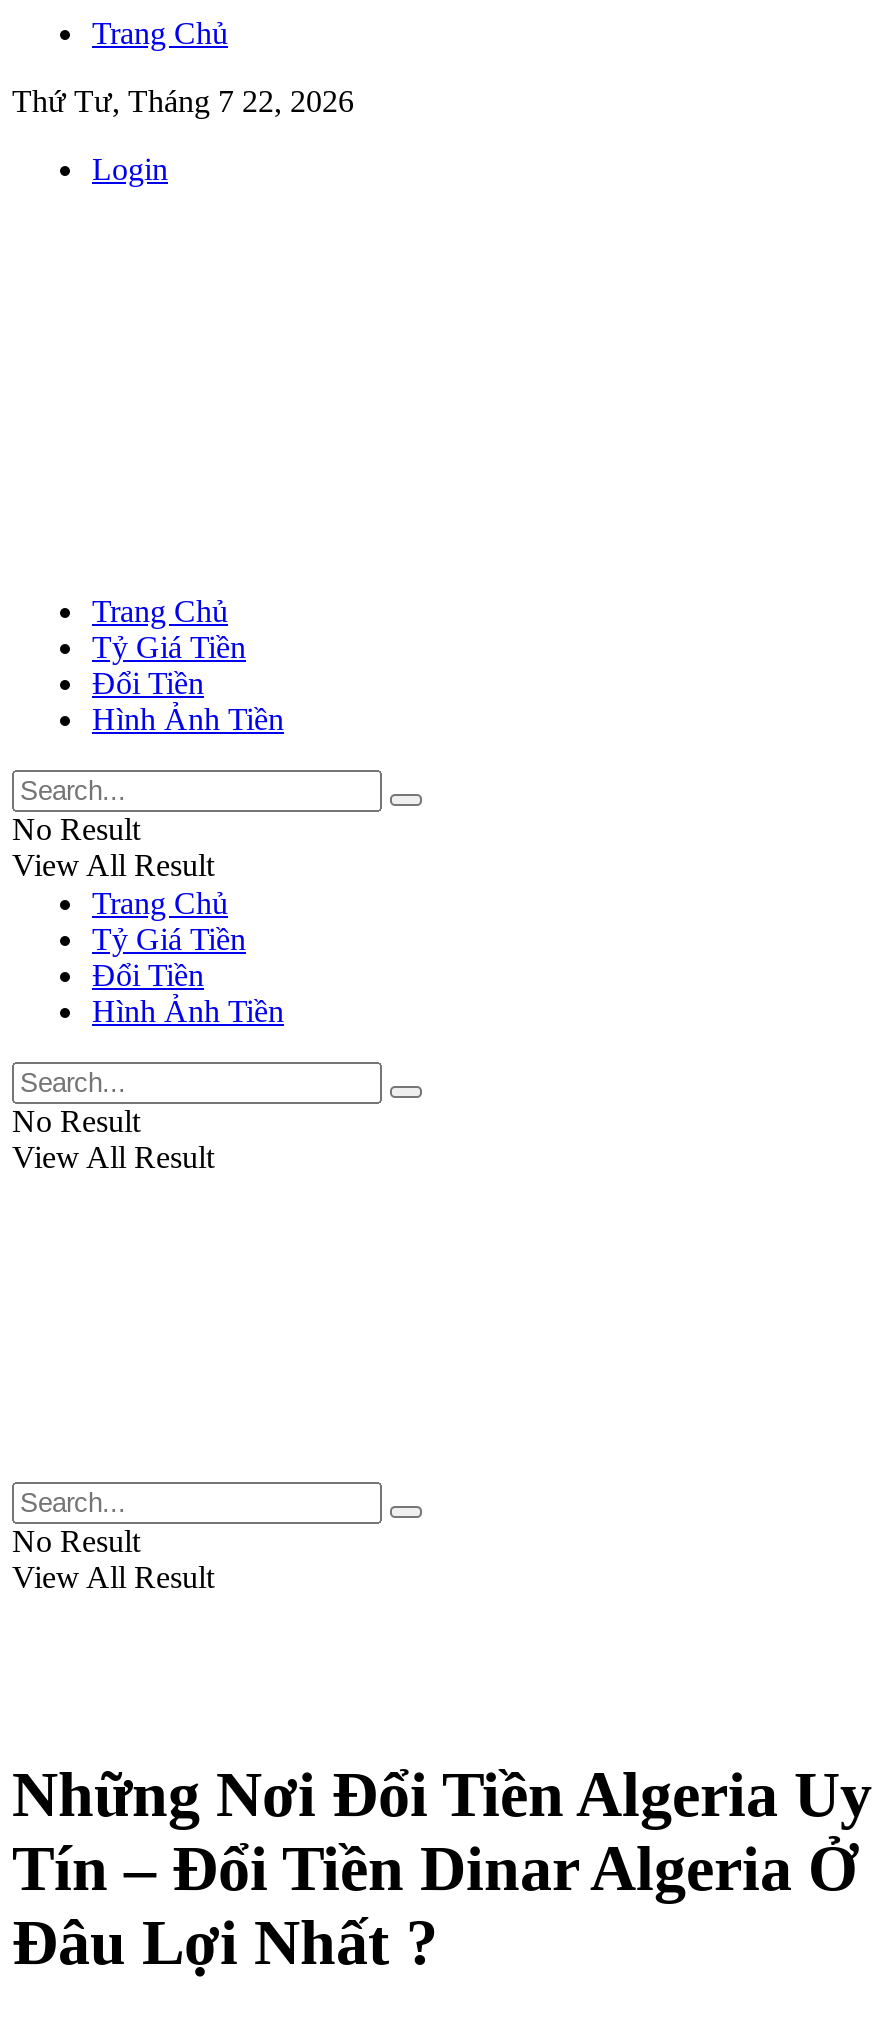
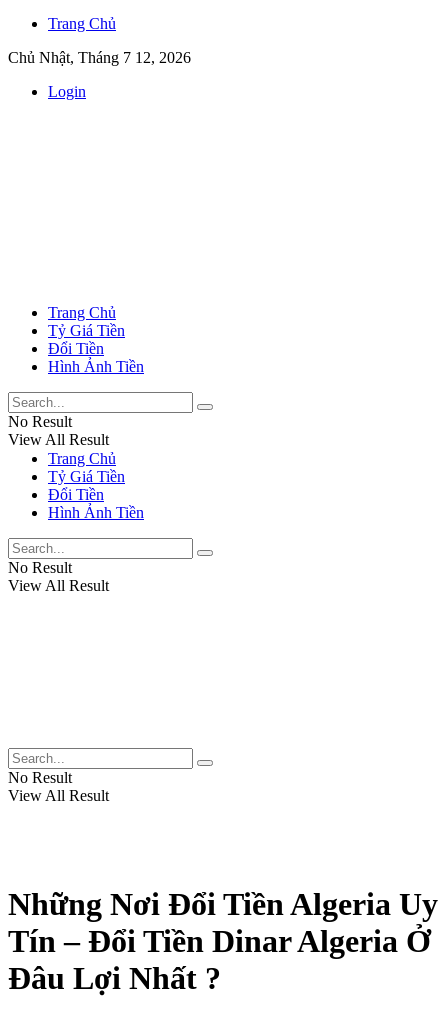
[12,84,354,118] Thứ Tư, Tháng 7 22, 2026 -> [8,49,191,66] Chủ Nhật, Tháng 7 12, 2026

